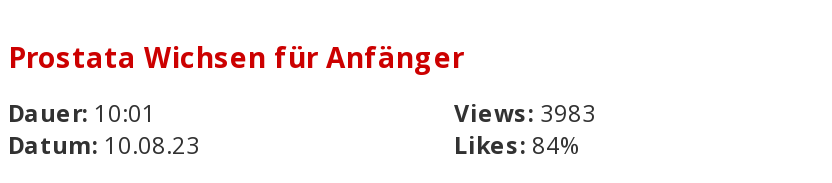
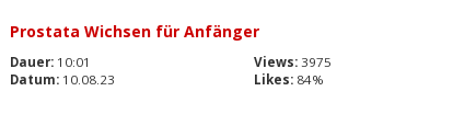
[454,98,596,128] Views: 3983 -> [254,53,332,70] Views: 3975

